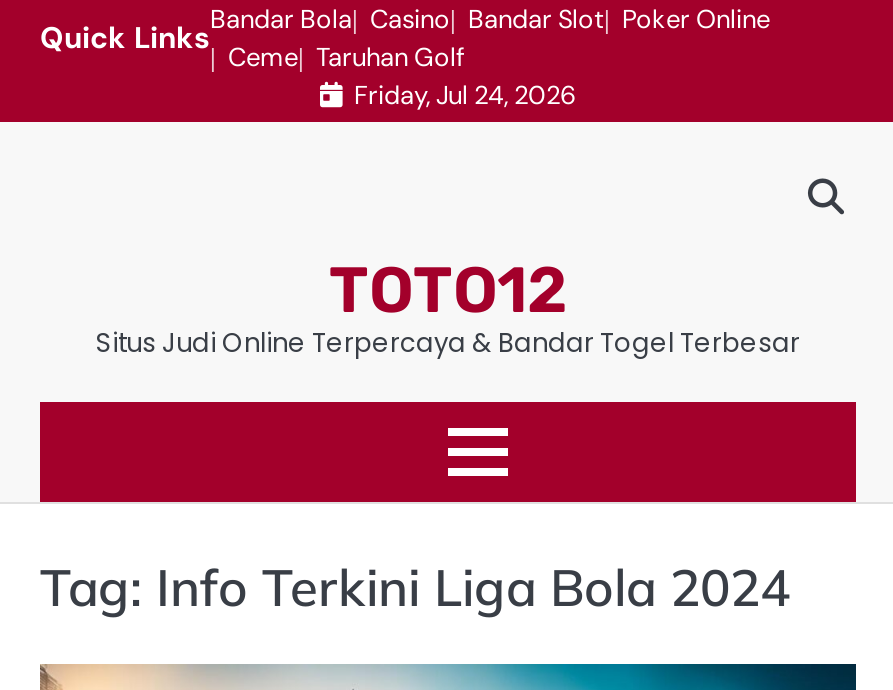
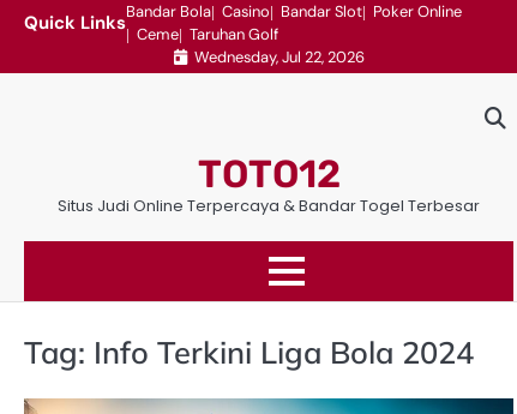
[354,78,576,112] Friday, Jul 24, 2026 -> [194,47,364,67] Wednesday, Jul 22, 2026

